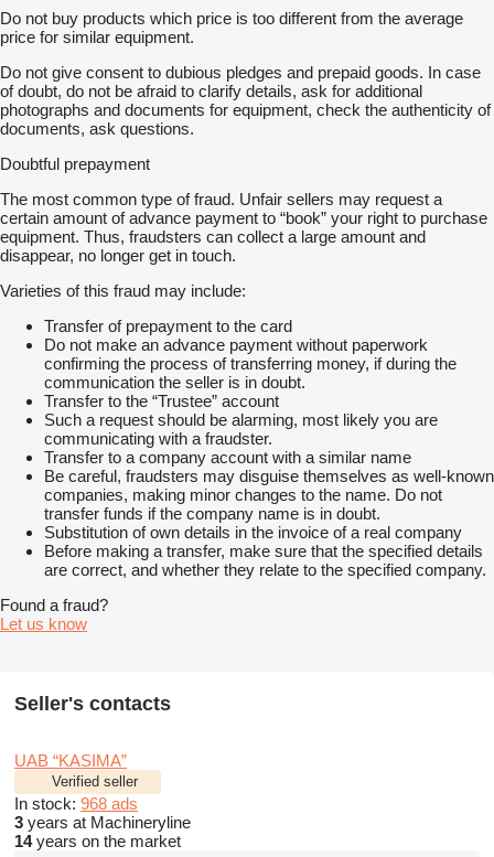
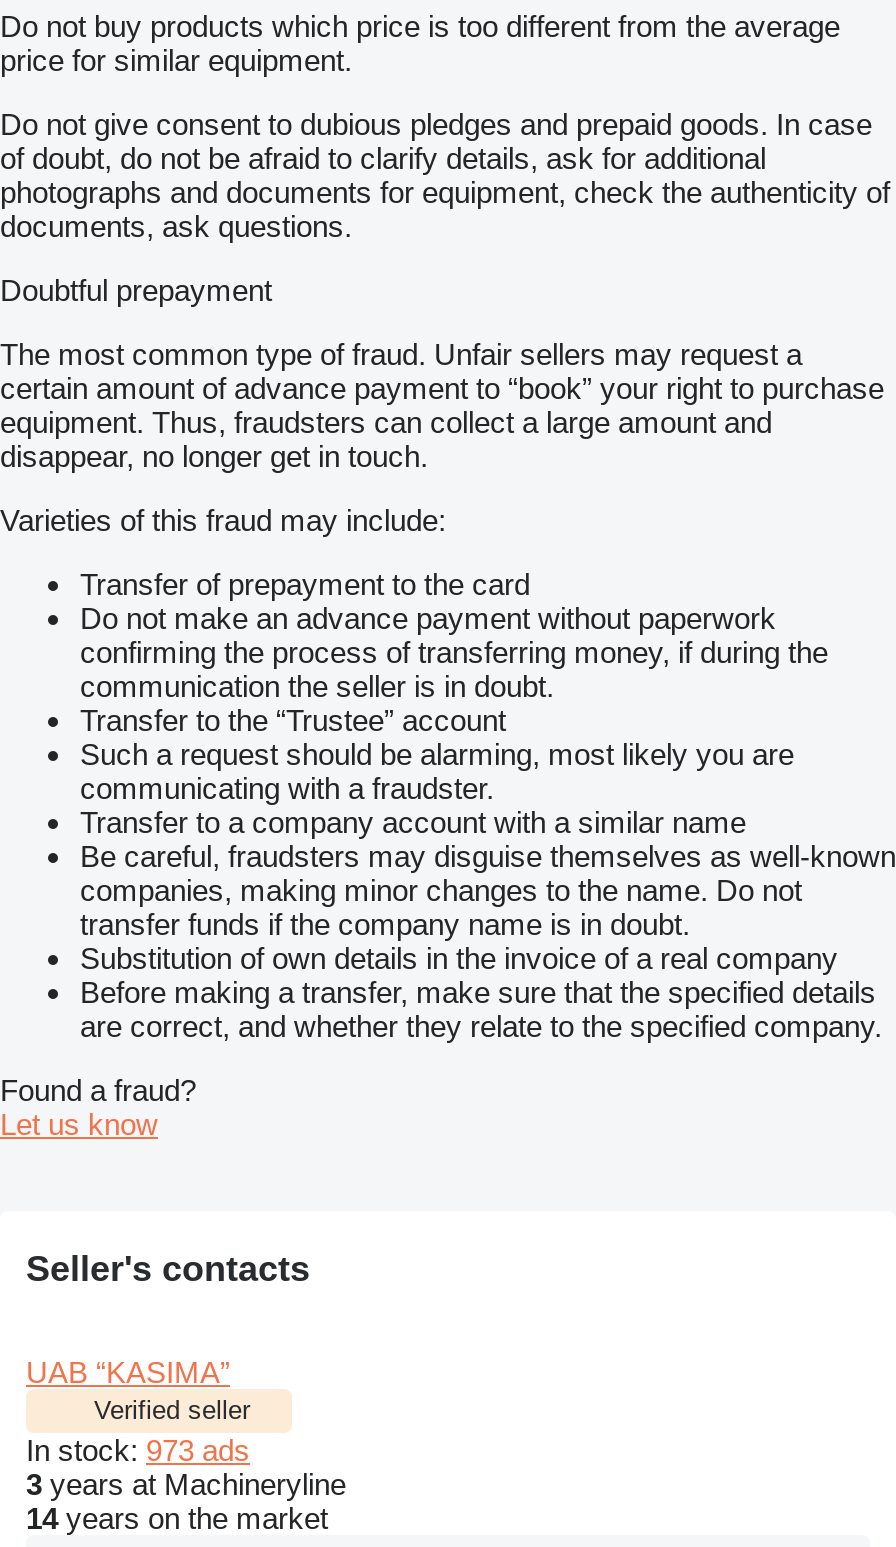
[14,794,138,813] In stock: 968 ads -> [26,1433,250,1467] In stock: 973 ads

